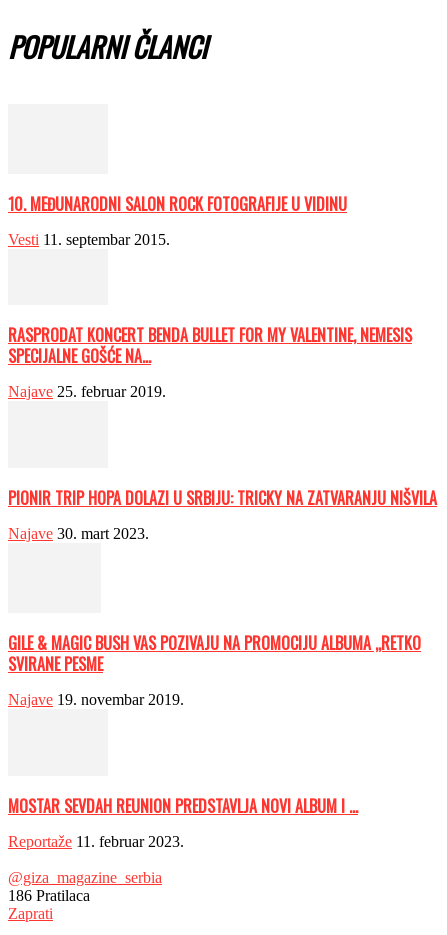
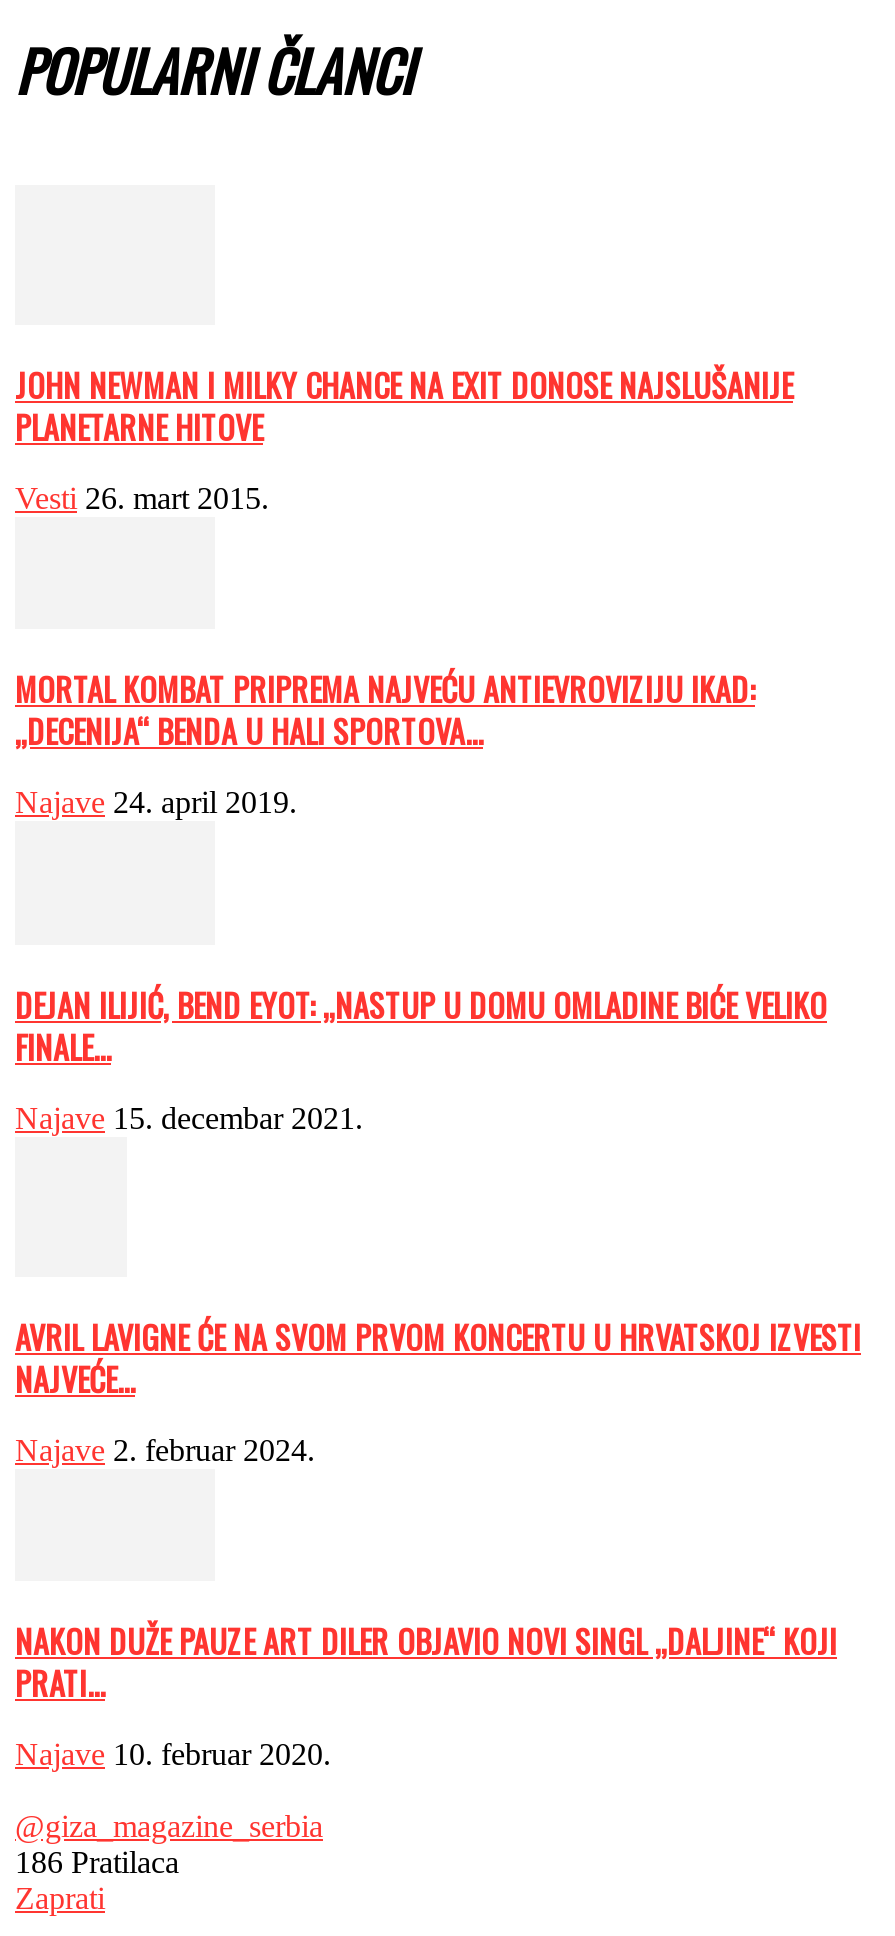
[8,192,347,216] 10. MEĐUNARODNI SALON ROCK FOTOGRAFIJE U VIDINU -> [15,362,793,452] JOHN NEWMAN I MILKY CHANCE NA EXIT DONOSE NAJSLUŠANIJE | PLANETARNE HITOVE
[8,231,170,248] Vesti 11. septembar 2015. -> [15,482,269,516] Vesti 26. mart 2015.
[8,323,412,368] RASPRODAT KONCERT BENDA BULLET FOR MY VALENTINE, NEMESIS | SPECIJALNE GOŠĆE NA... -> [15,666,755,756] MORTAL KOMBAT PRIPREMA NAJVEĆU ANTIEVROVIZIJU IKAD: | ,,DECENIJA“ BENDA U HALI SPORTOVA...
[8,383,166,400] Najave 25. februar 2019. -> [15,786,297,820] Najave 24. april 2019.
[8,486,437,510] PIONIR TRIP HOPA DOLAZI U SRBIJU: TRICKY NA ZATVARANJU NIŠVILA -> [15,982,827,1072] DEJAN ILIJIĆ, BEND EYOT: „NASTUP U DOMU OMLADINE BIĆE VELIKO | FINALE...
[8,525,149,542] Najave 30. mart 2023. -> [15,1102,363,1136] Najave 15. decembar 2021.
[8,631,421,676] GILE & MAGIC BUSH VAS POZIVAJU NA PROMOCIJU ALBUMA ,,RETKO | SVIRANE PESME -> [15,1314,861,1404] AVRIL LAVIGNE ĆE NA SVOM PRVOM KONCERTU U HRVATSKOJ IZVESTI | NAJVEĆE...
[8,691,184,708] Najave 19. novembar 2019. -> [15,1434,315,1468] Najave 2. februar 2024.
[8,794,358,818] MOSTAR SEVDAH REUNION PREDSTAVLJA NOVI ALBUM I ... -> [15,1618,837,1708] NAKON DUŽE PAUZE ART DILER OBJAVIO NOVI SINGL „DALJINE“ KOJI | PRATI...
[8,833,184,850] Reportaže 11. februar 2023. -> [15,1738,331,1772] Najave 10. februar 2020.

